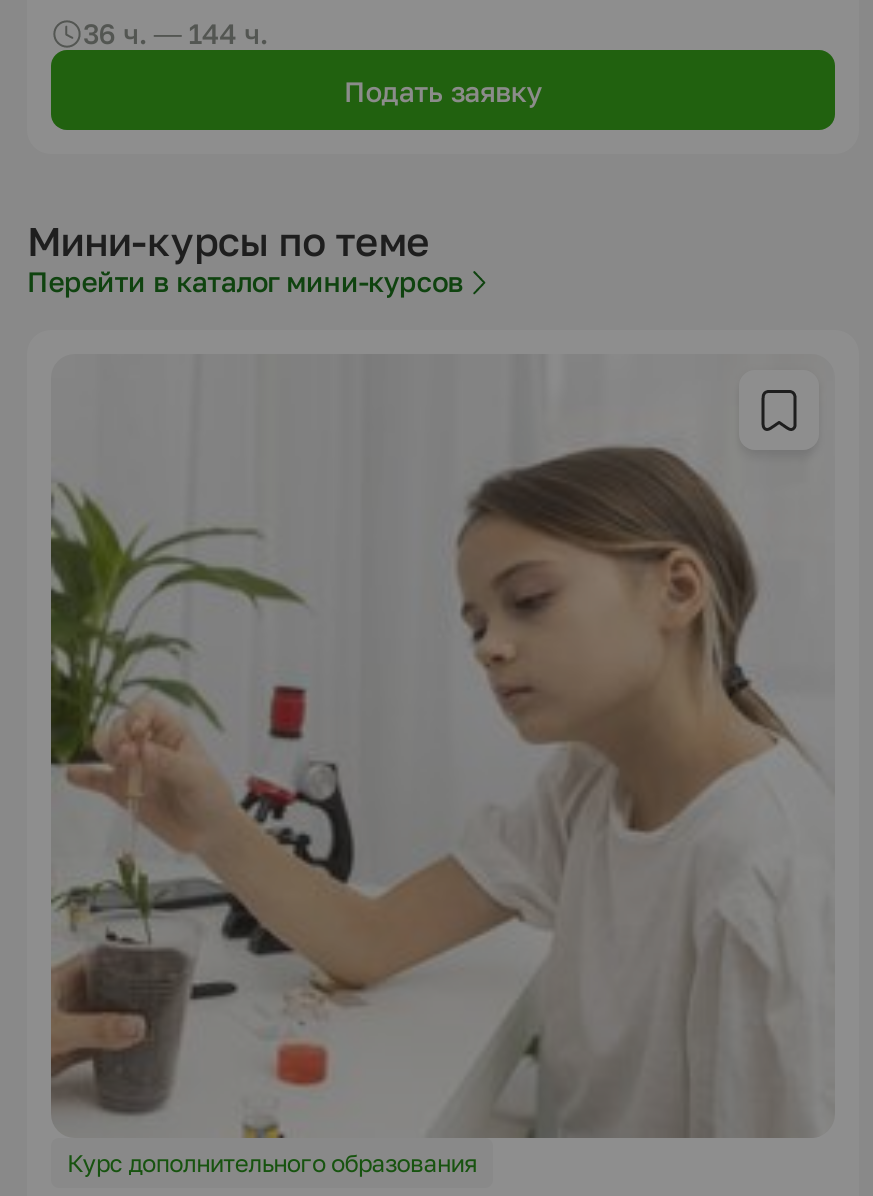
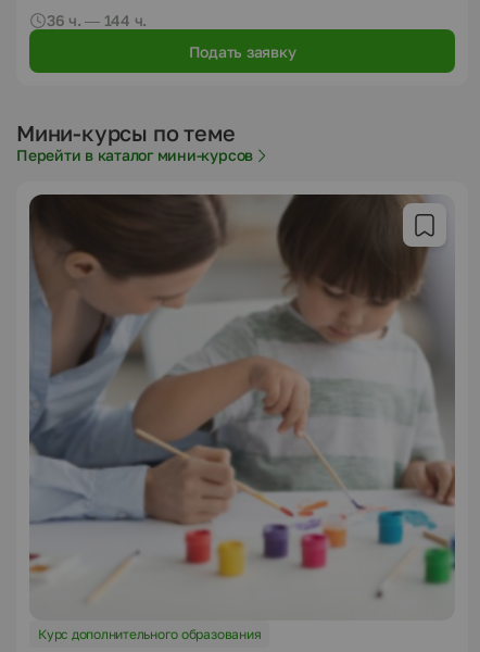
[49,354,835,1140] [image] -> [28,193,456,620] [image]

